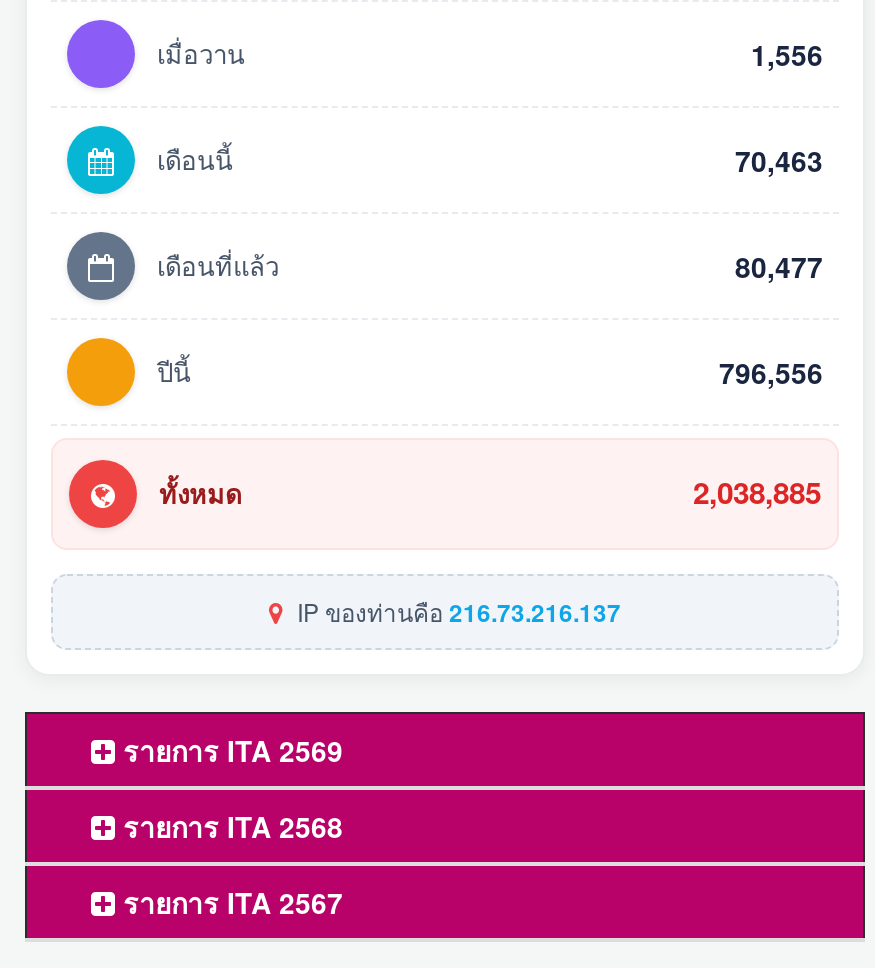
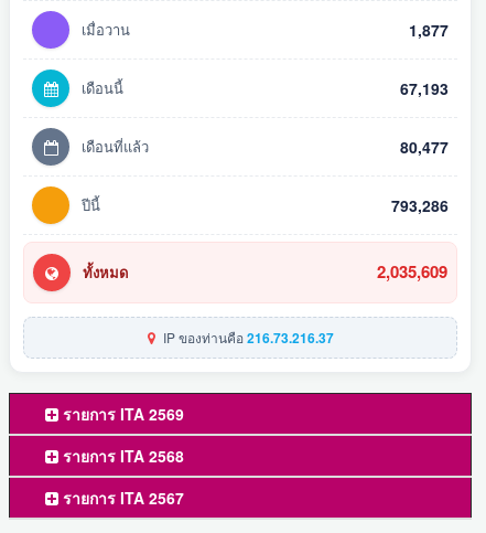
[751,34,823,74] 1,556 -> [409,19,449,41] 1,877
[735,140,823,180] 70,463 -> [400,77,449,99] 67,193
[719,352,823,392] 796,556 -> [391,194,449,216] 793,286
[693,471,821,515] 2,038,885 -> [377,260,447,284] 2,035,609
[291,594,621,630] IP ของท่านคือ216.73.216.137 -> [159,328,333,347] IP ของท่านคือ216.73.216.37

